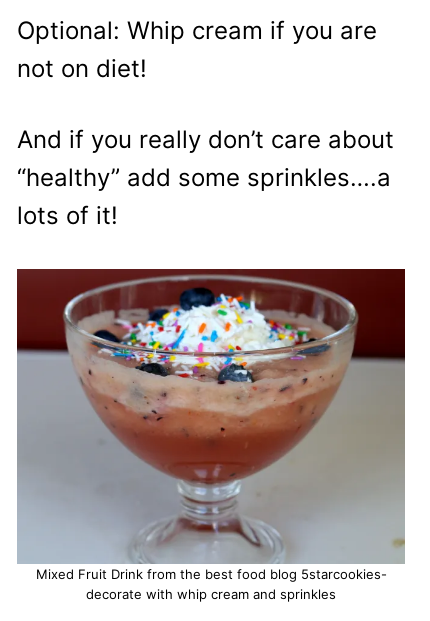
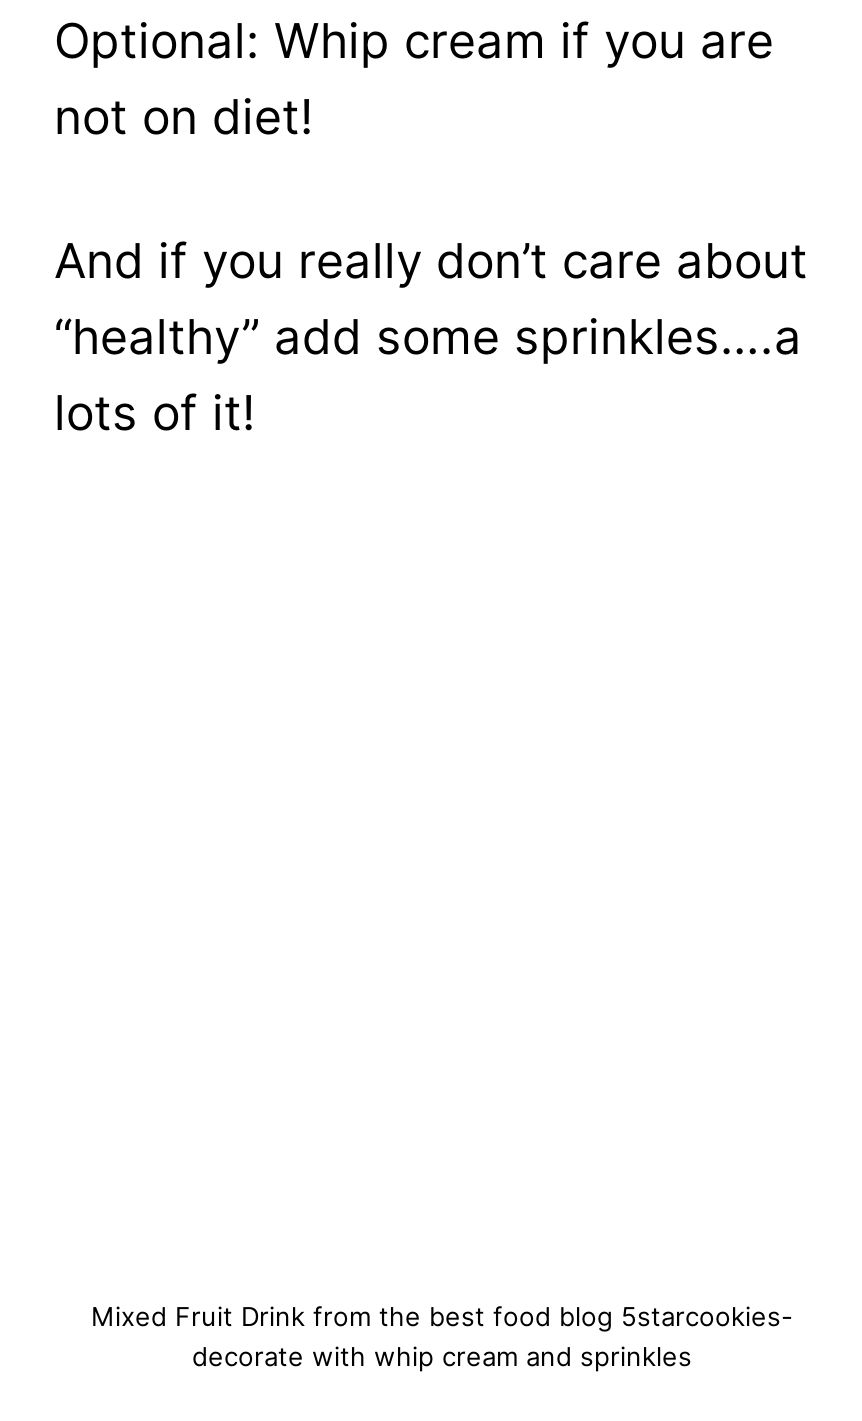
[16,268,406,564] [image] -> none

